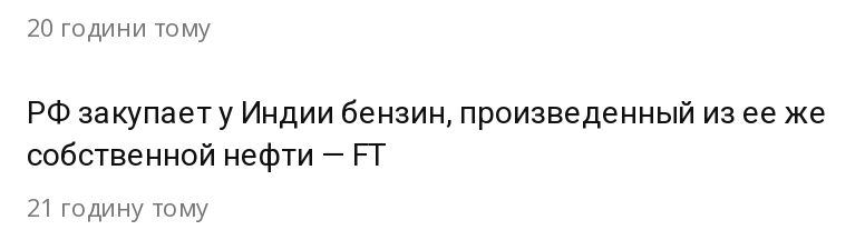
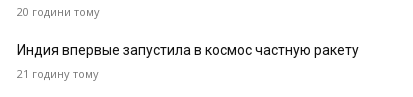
[27,94,827,172] РФ закупает у Индии бензин, произведенный из ее же | собственной нефти — FT -> [17,42,359,58] Индия впервые запустила в космос частную ракету

